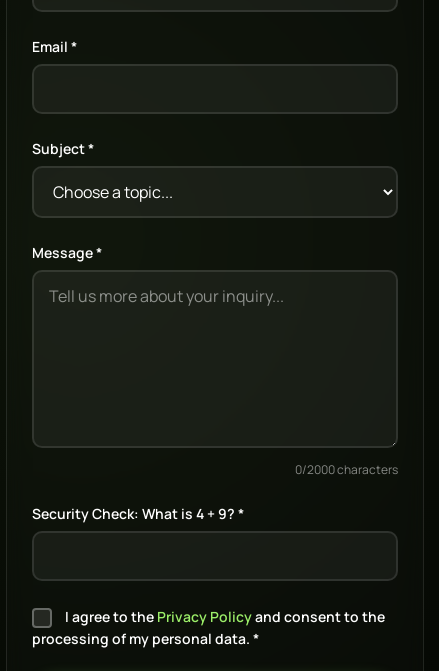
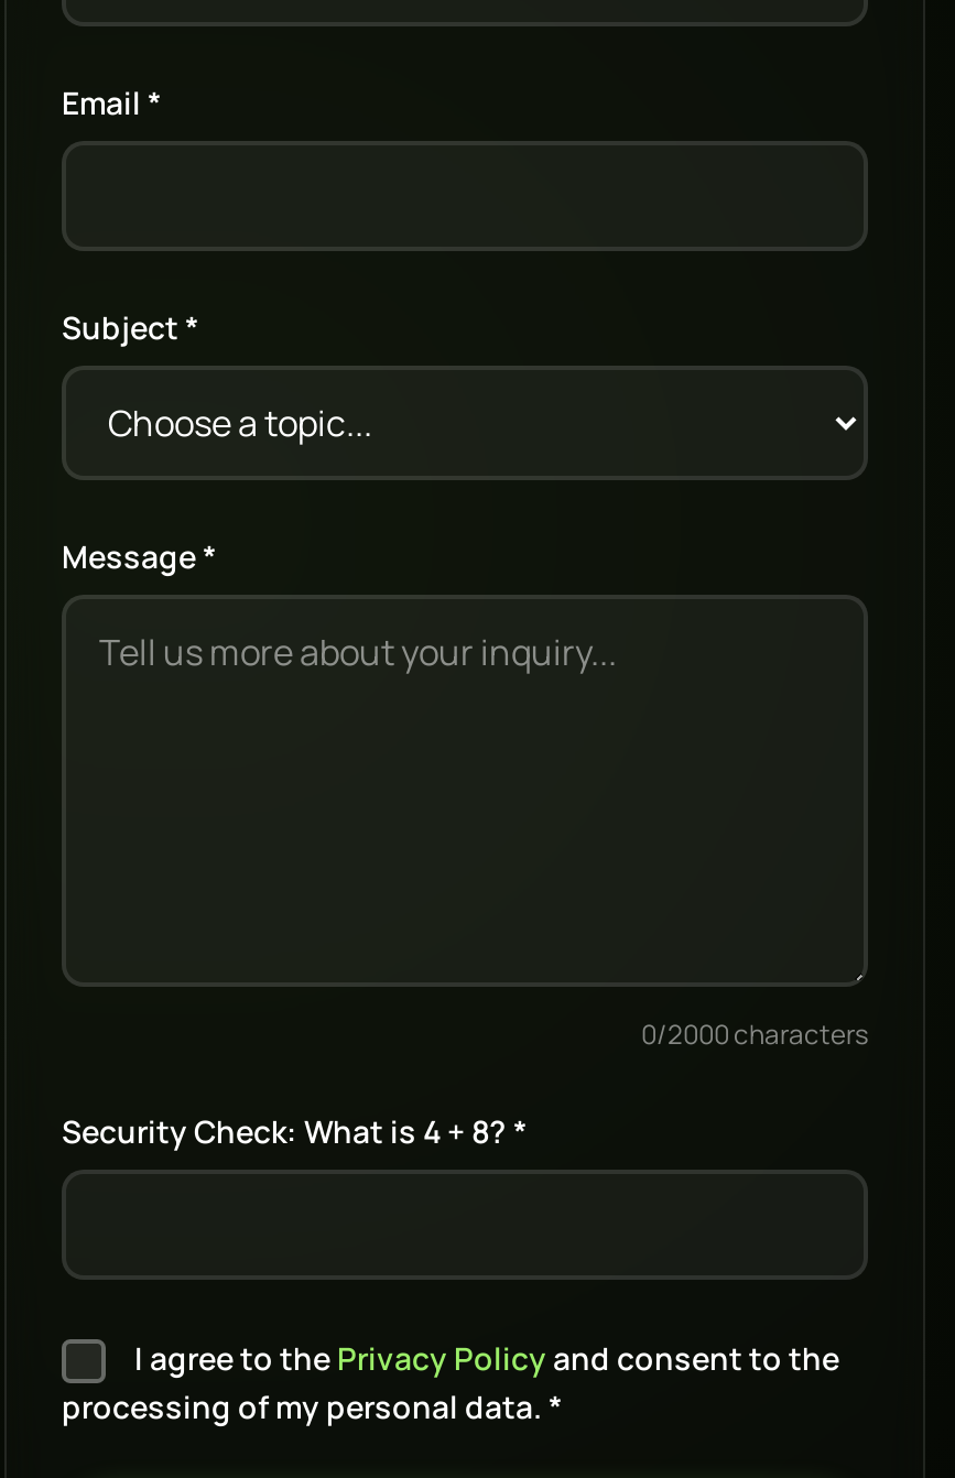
[32,504,244,523] Security Check: What is 4 + 9? * -> [62,1110,527,1152] Security Check: What is 4 + 8? *

